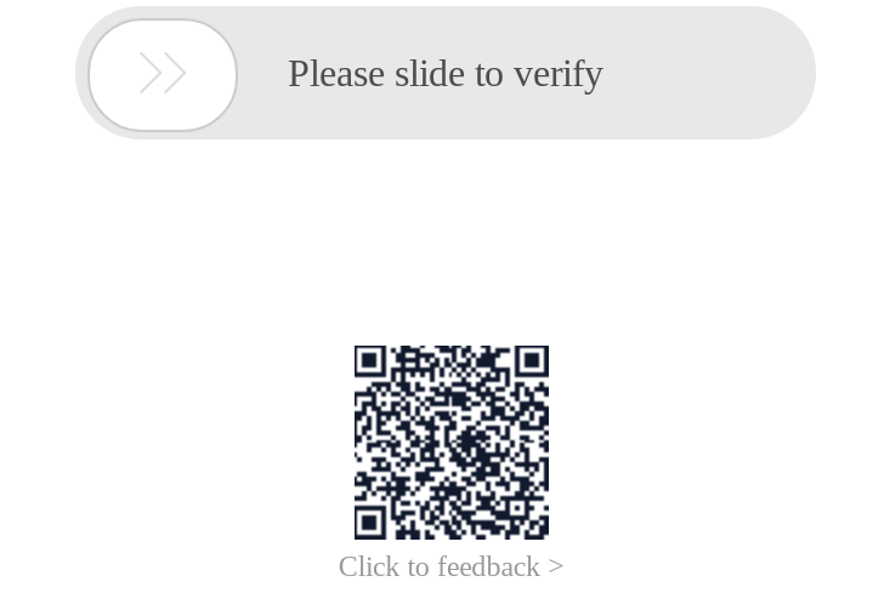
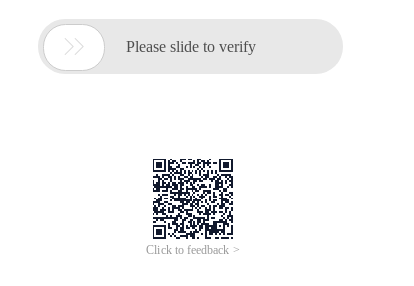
[352,346,551,542] [image] -> [152,158,234,240] [image]

